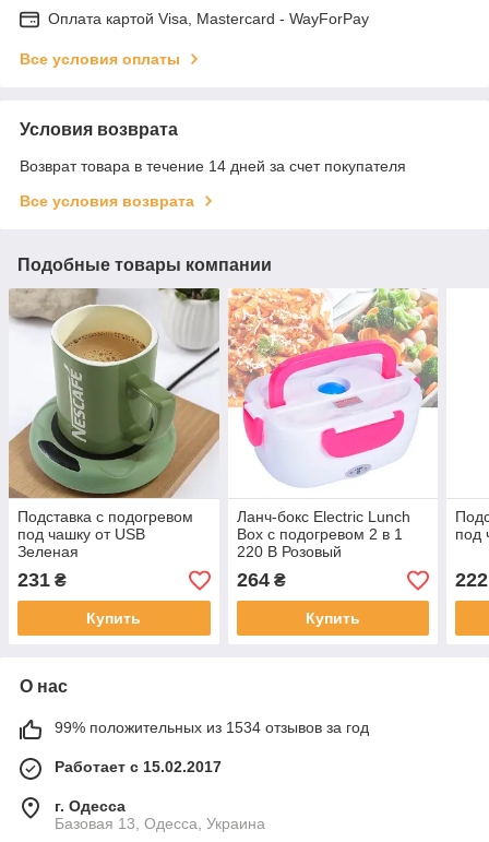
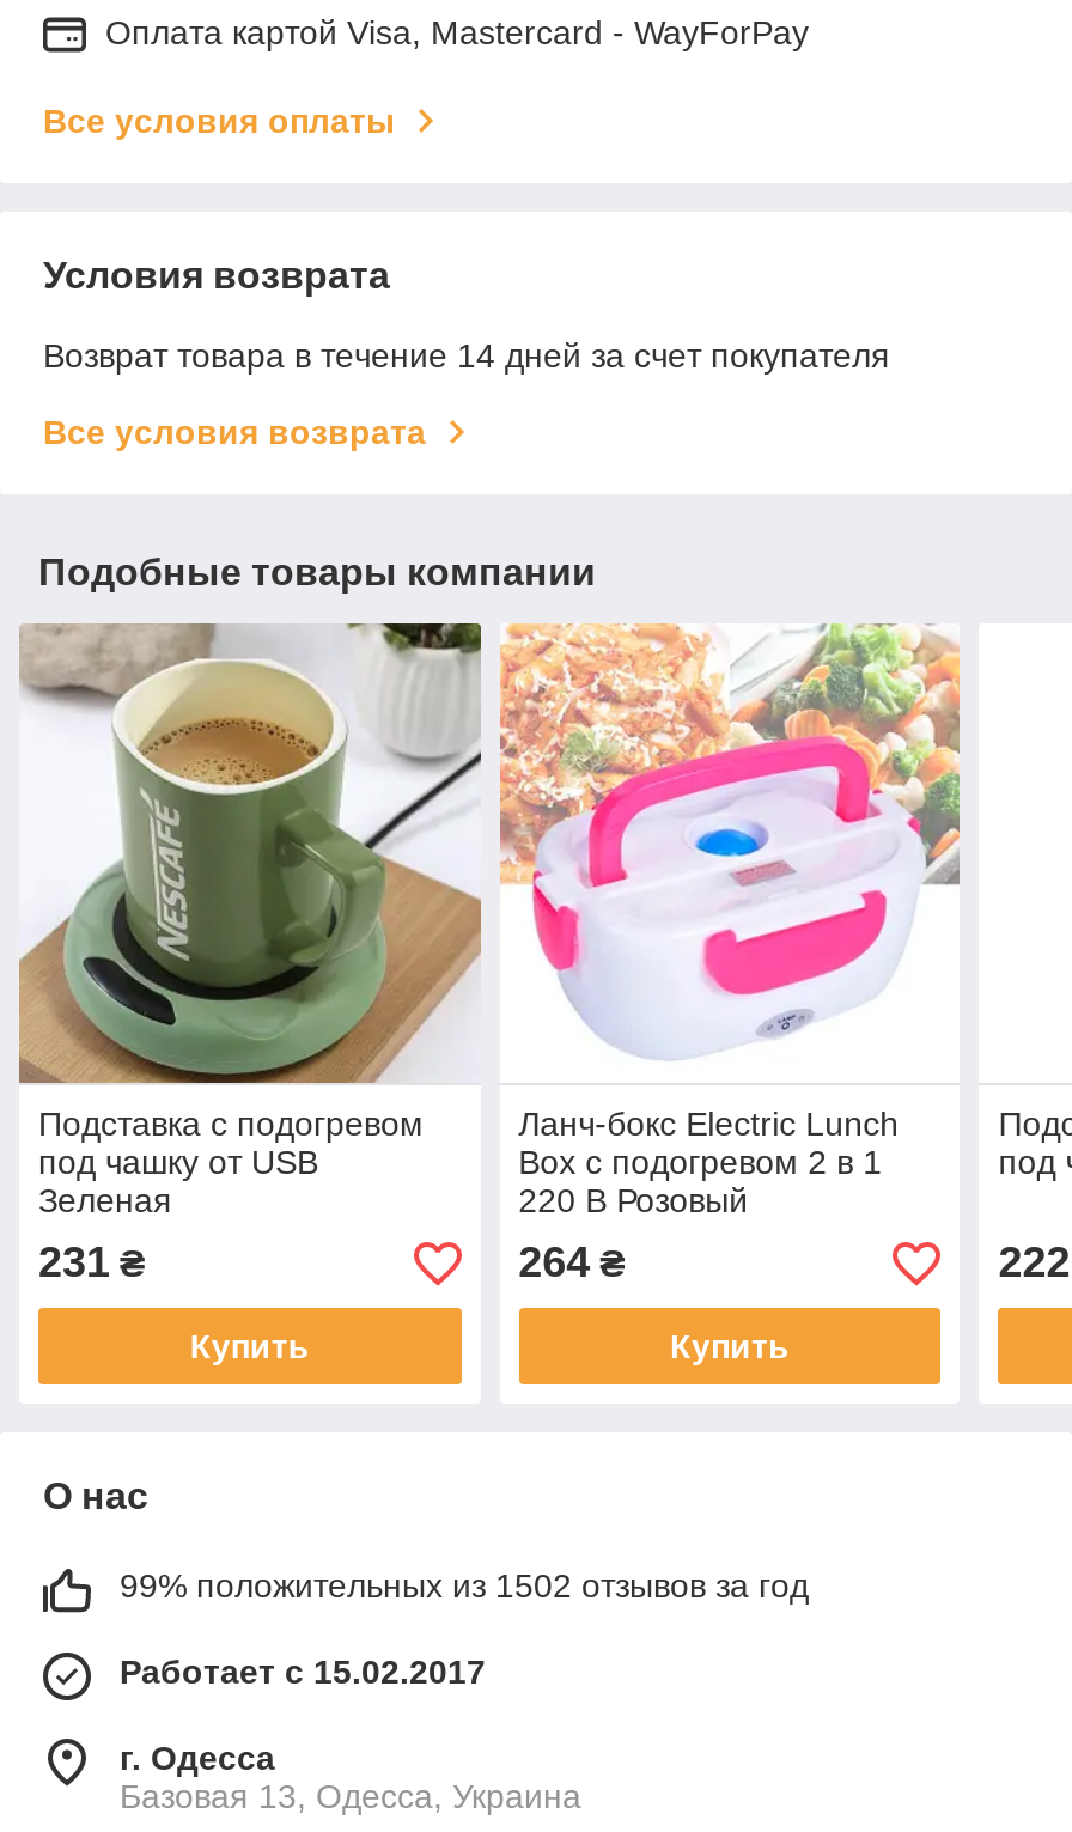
[55,719,369,737] 99% положительных из 1534 отзывов за год -> [120,1567,809,1606] 99% положительных из 1502 отзывов за год

